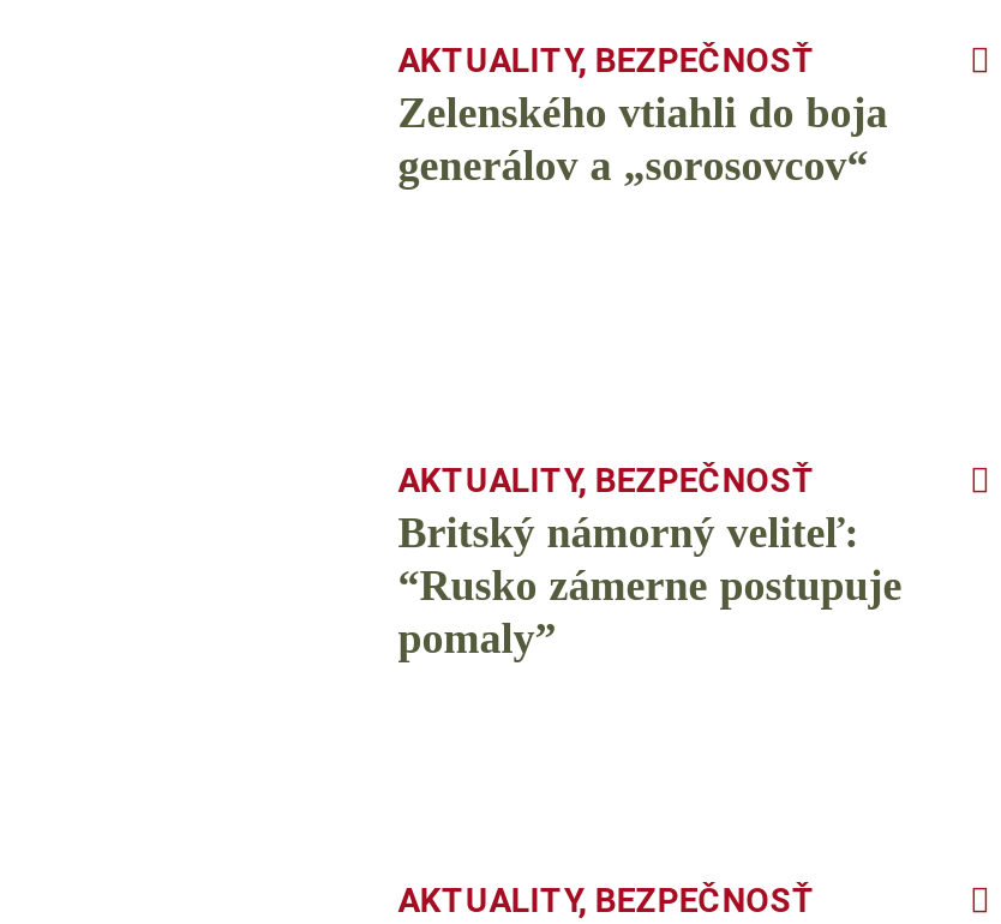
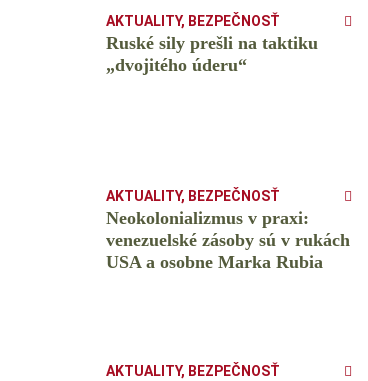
[398,89,888,190] Zelenského vtiahli do boja | generálov a „sorosovcov“ -> [106,33,318,75] Ruské sily prešli na taktiku | „dvojitého úderu“
[398,509,902,662] Britský námorný veliteľ: | “Rusko zámerne postupuje | pomaly” -> [106,208,350,272] Neokolonializmus v praxi: | venezuelské zásoby sú v rukách | USA a osobne Marka Rubia

